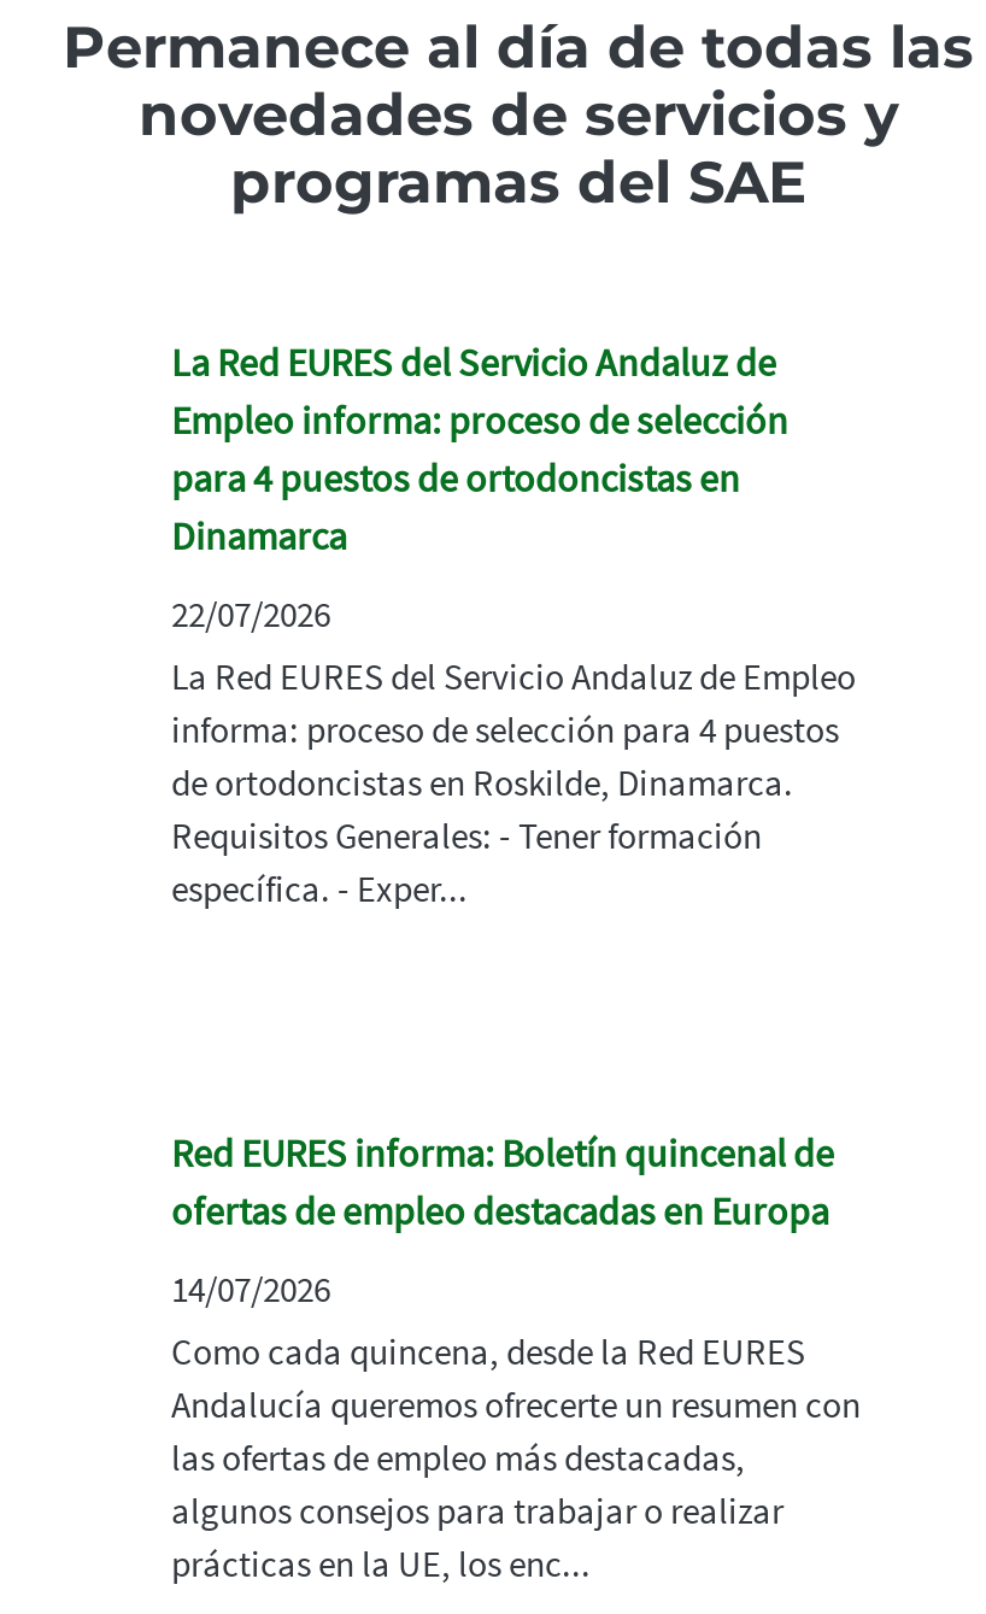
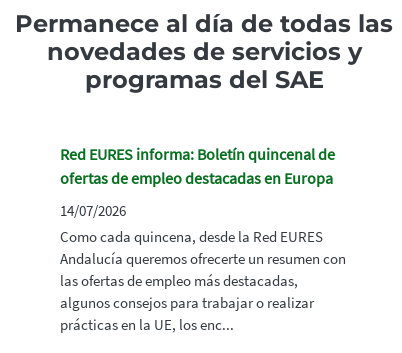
[171,339,856,913] La Red EURES del Servicio Andaluz de | Empleo informa: proceso de selección | para 4 puestos de ortodoncistas en | Dinamarca | 22/07/2026 | La Red EURES del Servicio Andaluz de Empleo | informa: proceso de selección para 4 puestos | de ortodoncistas en Roskilde, Dinamarca. | Requisitos Generales: - Tener formación | específica. - Exper... -> none

